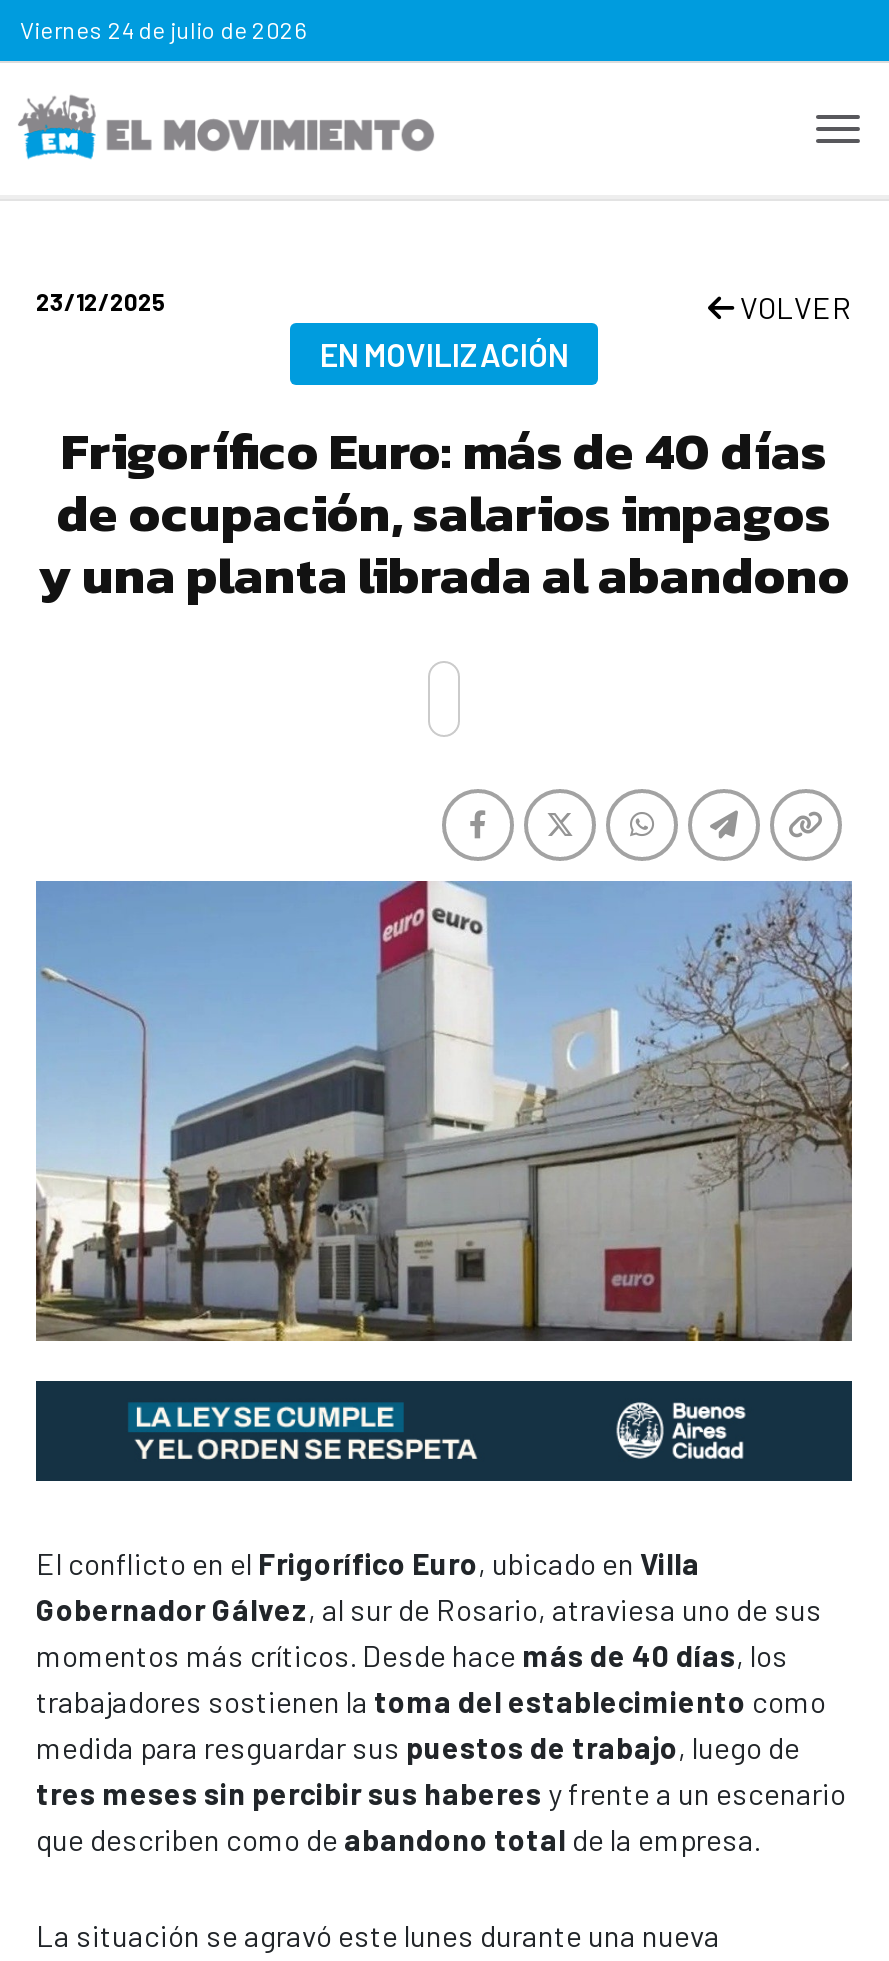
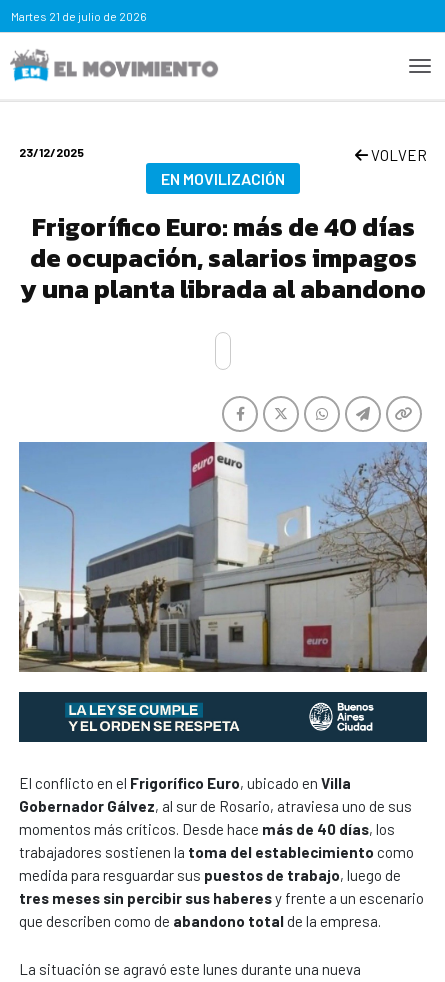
[20,15,308,43] Viernes 24 de julio de 2026 -> [11,9,147,23] Martes 21 de julio de 2026

